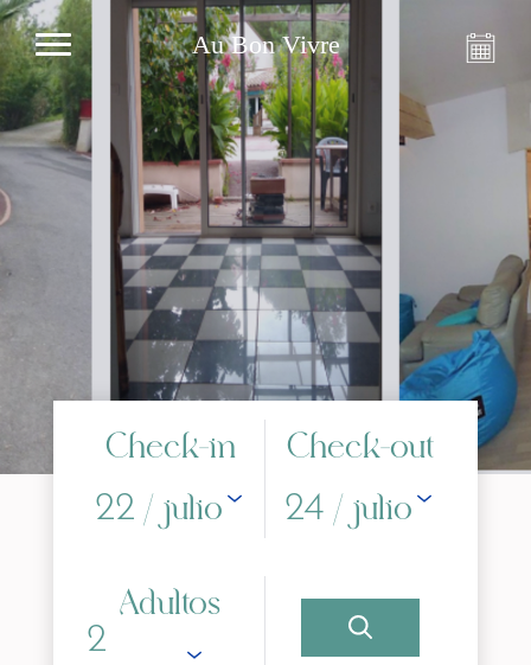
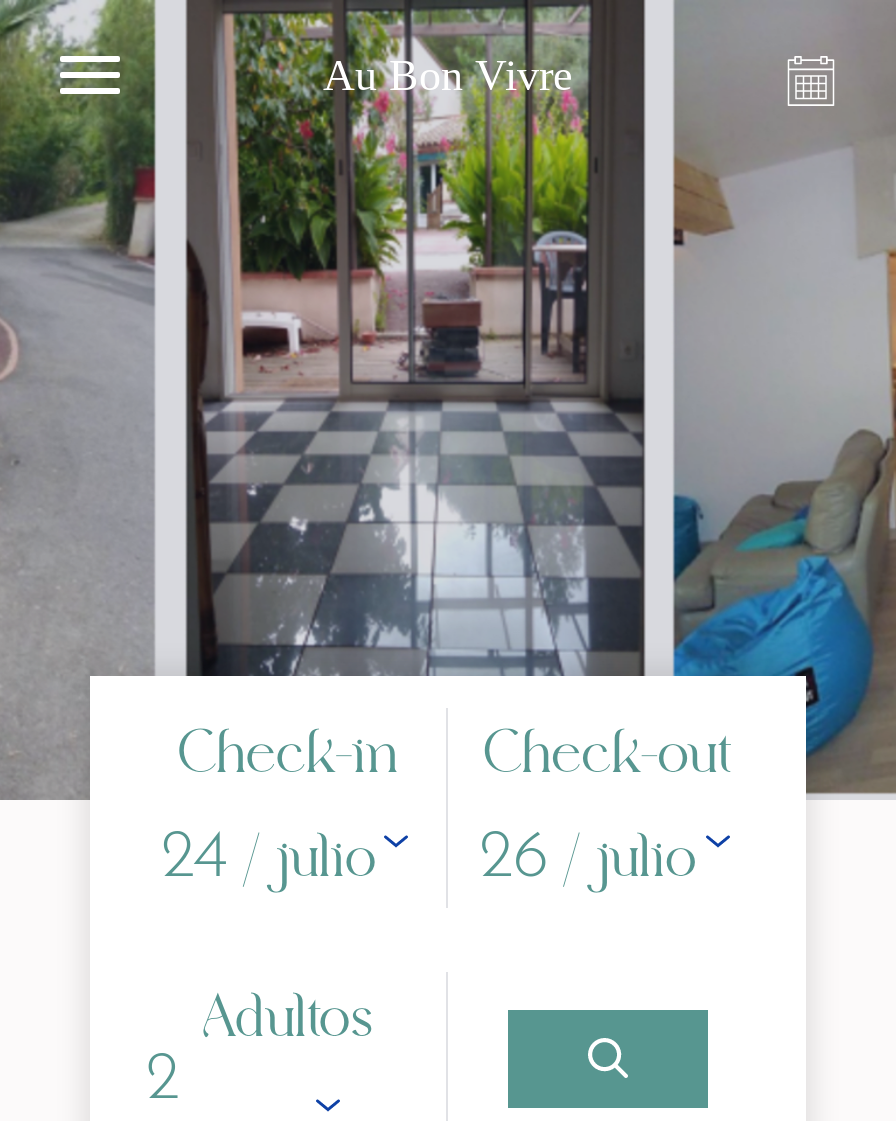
[95,485,223,530] 22 / julio -> [161,818,377,894] 24 / julio
[284,485,412,530] 24 / julio -> [479,818,697,894] 26 / julio

